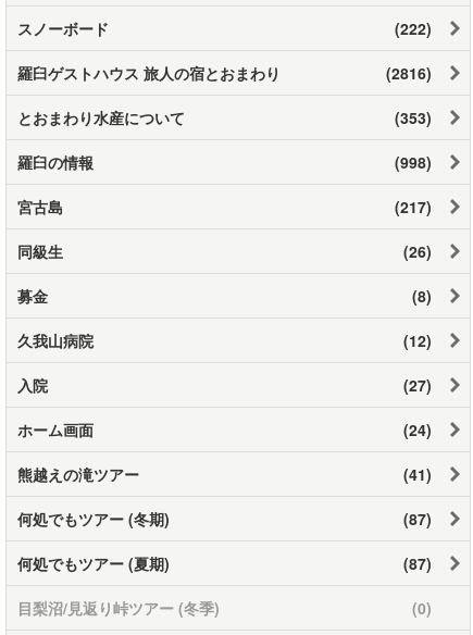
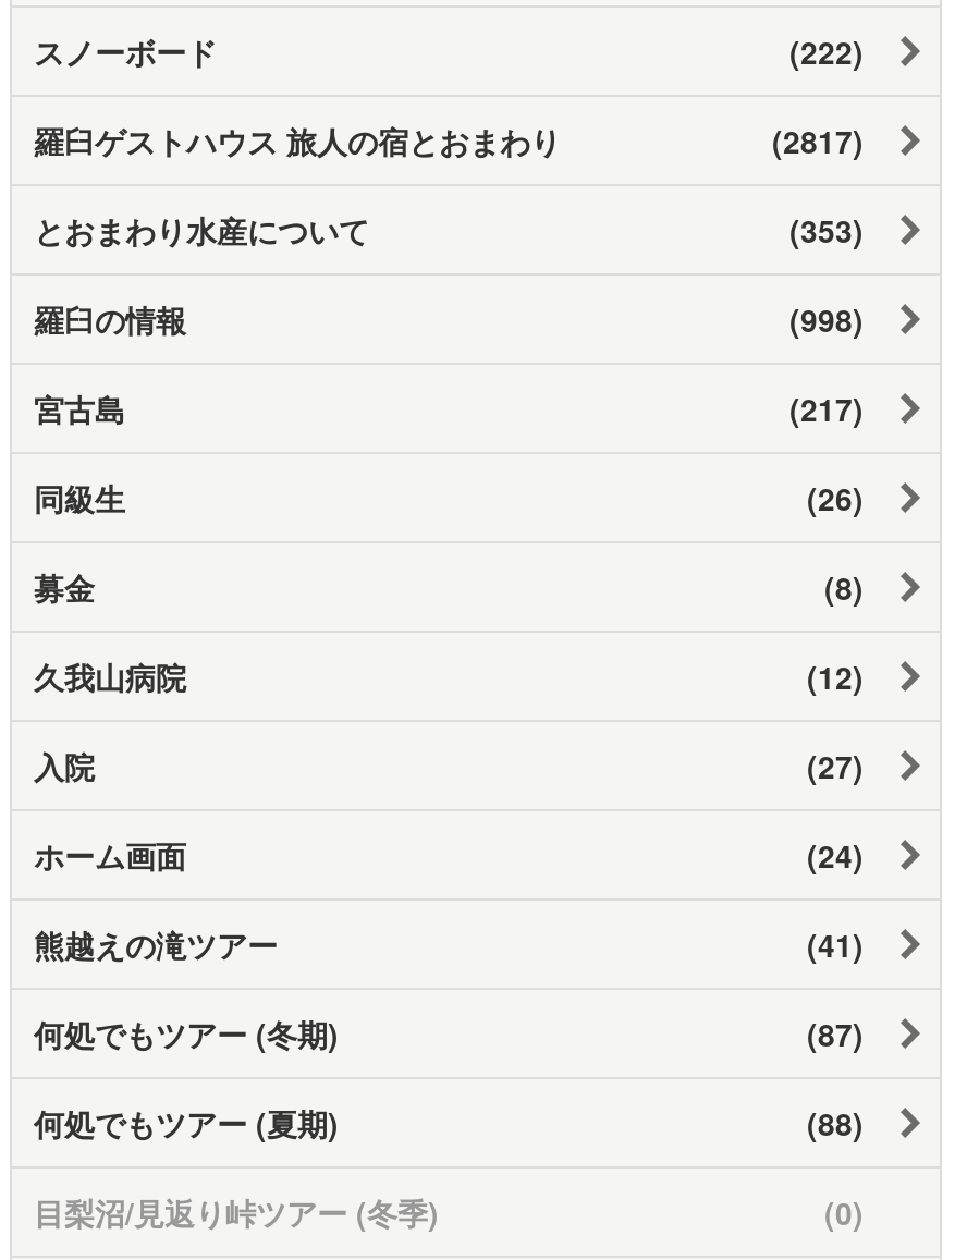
[386,62,432,84] (2816) -> [772,118,864,162] (2817)
[403,552,432,574] (87) -> [807,1101,864,1144] (88)

